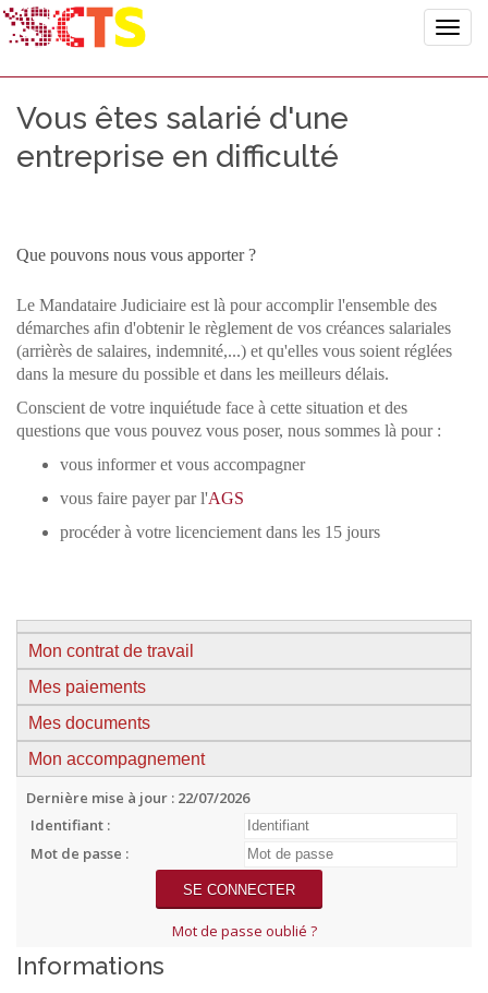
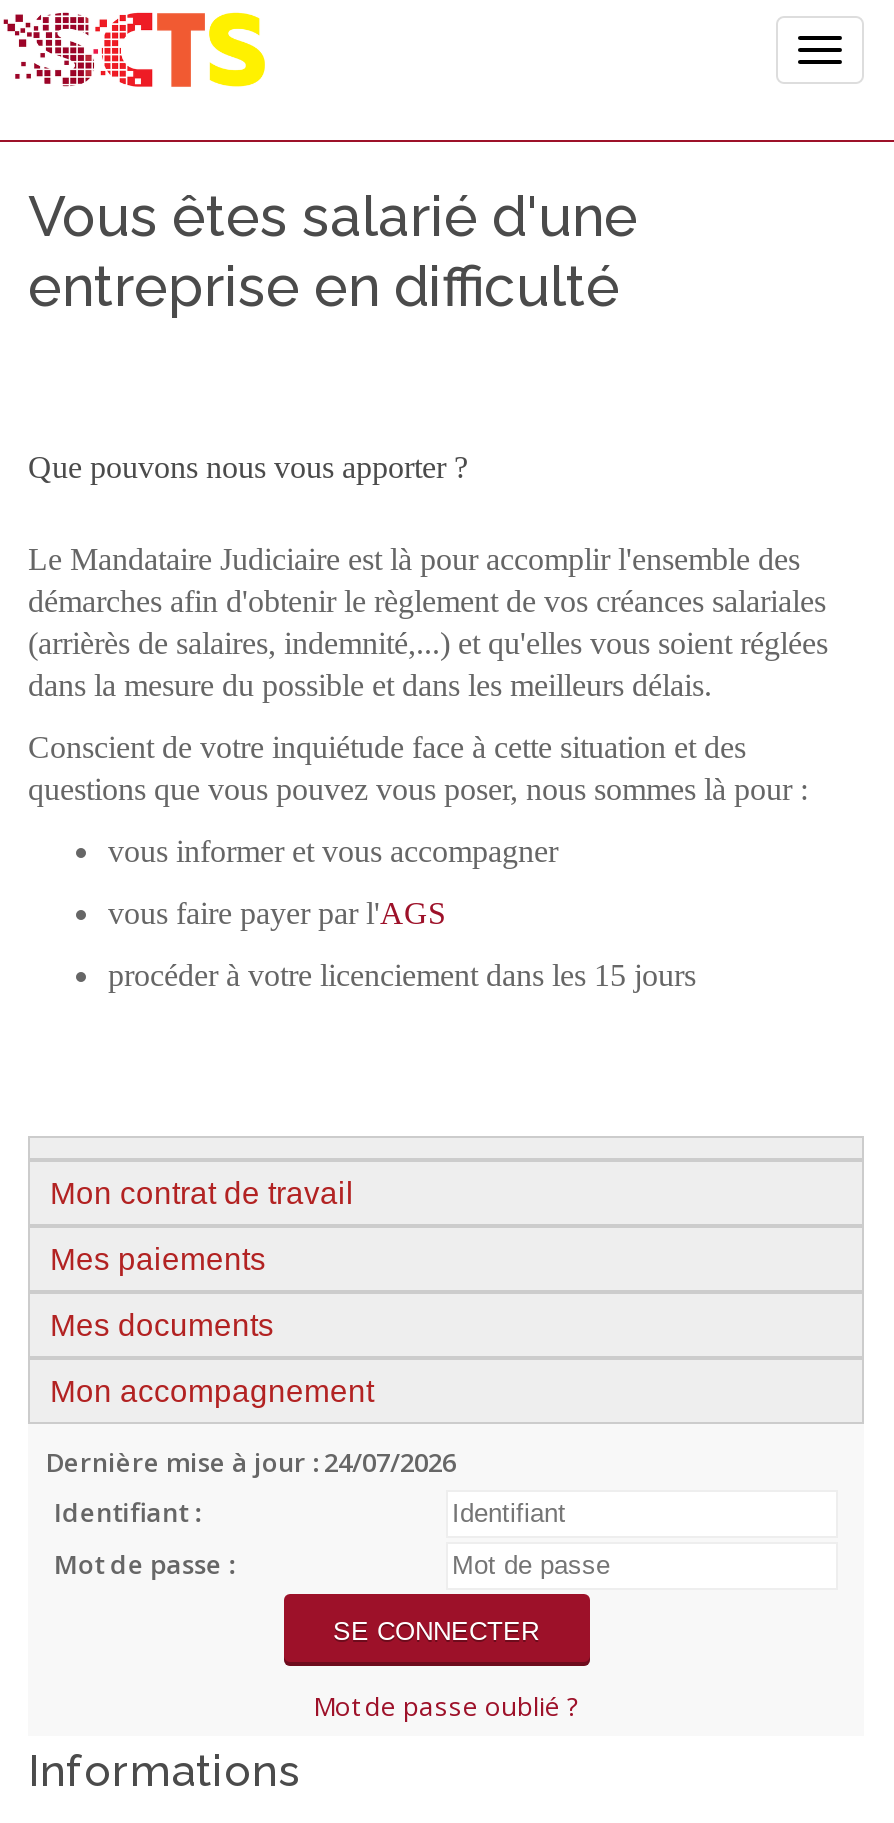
[26,788,249,807] Dernière mise à jour : 22/07/2026 -> [46,1444,456,1480] Dernière mise à jour : 24/07/2026

